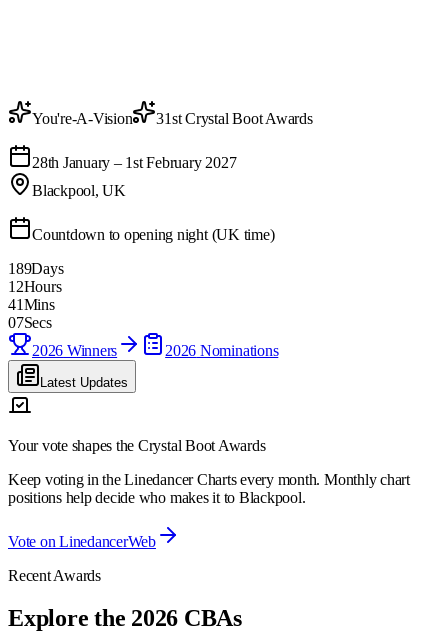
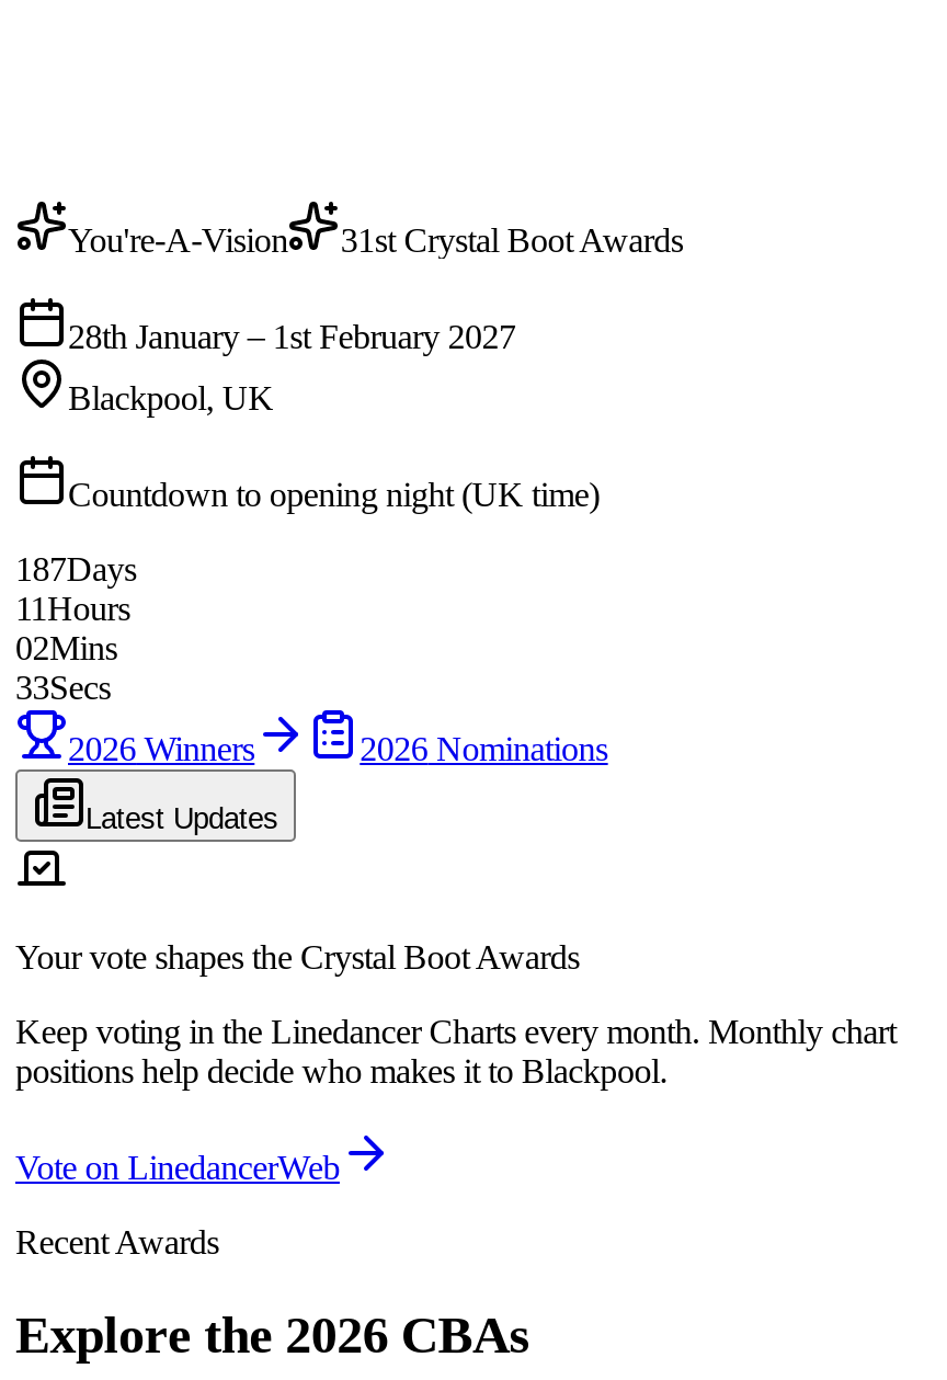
[8,260,63,277] 189Days -> [15,550,137,587] 187Days
[8,278,61,295] 12 Hours -> [15,589,130,627] 11 Hours
[8,296,55,313] 41Mins -> [15,629,117,666] 02Mins
[8,314,52,331] 07Secs -> [15,668,111,705] 33Secs

